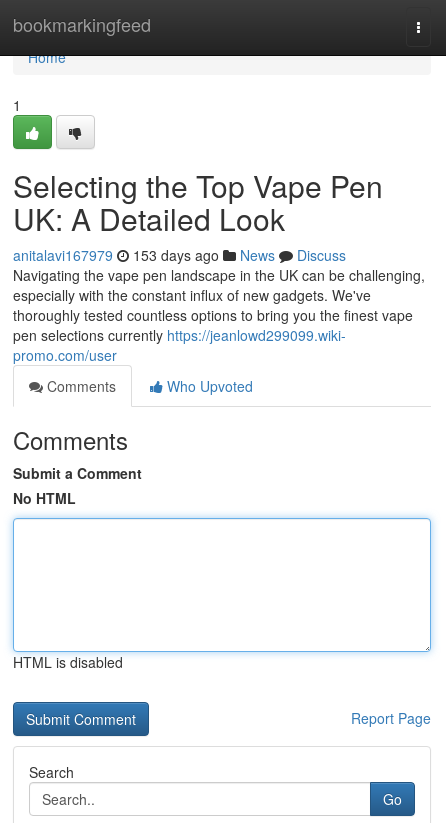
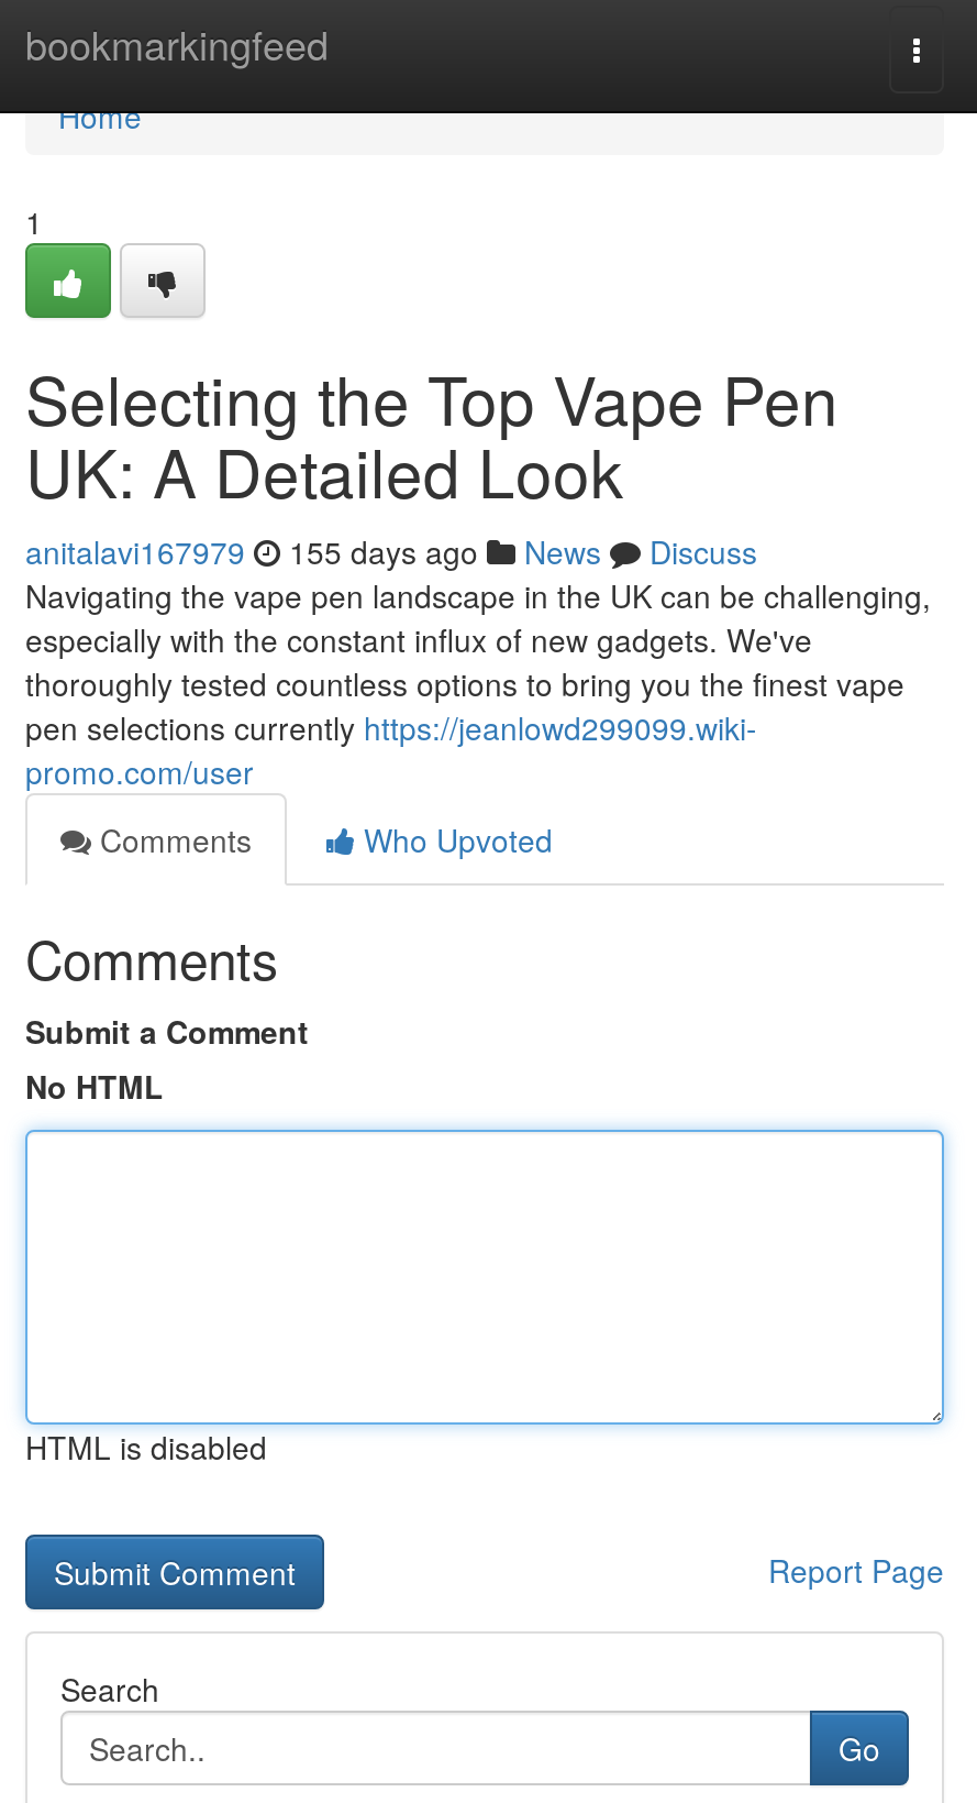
[13,245,346,265] anitalavi167979 153 days ago News Discuss -> [25,529,757,573] anitalavi167979 155 days ago News Discuss

